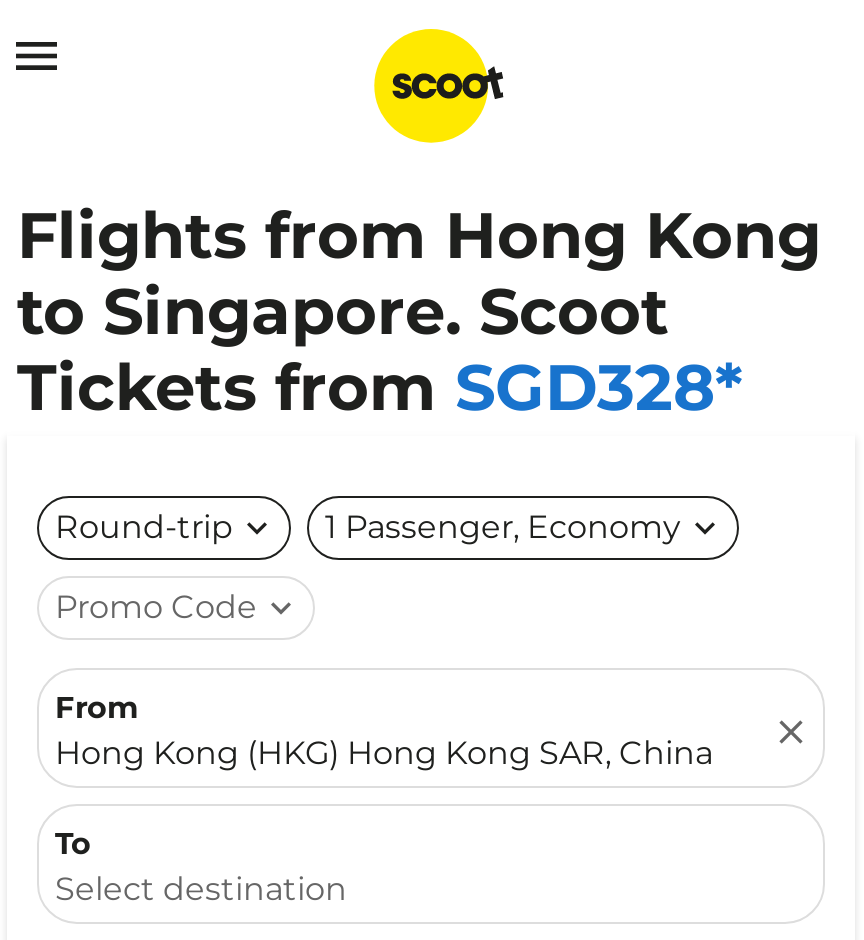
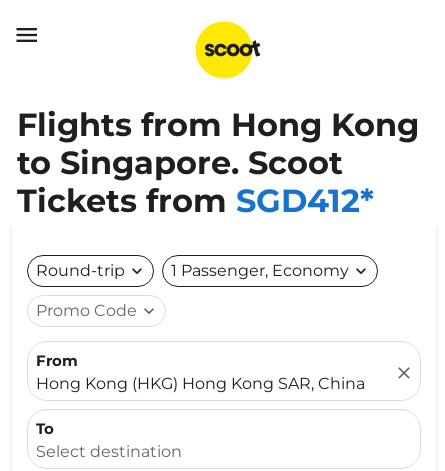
[17,348,743,426] Tickets from SGD328* -> [17,181,374,220] Tickets from SGD412*

